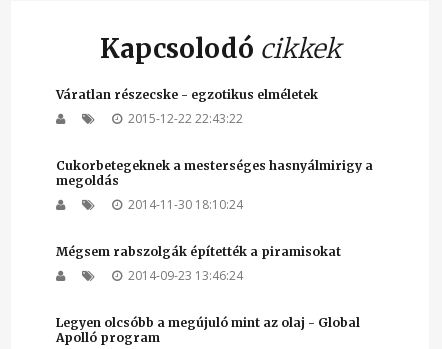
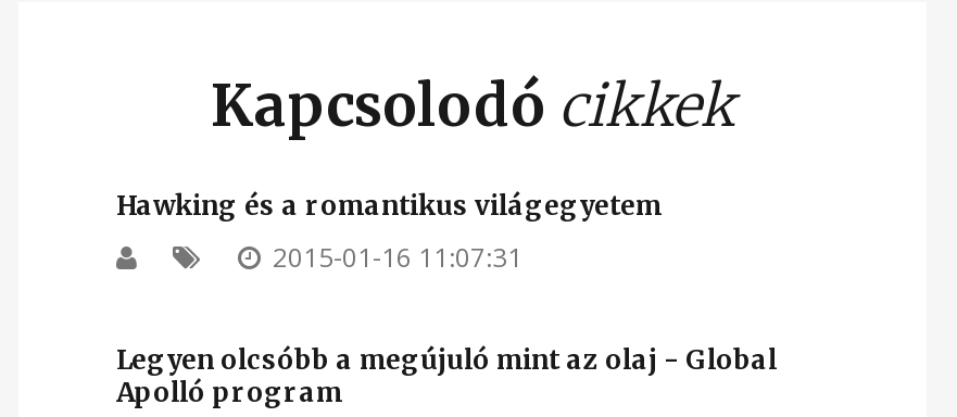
[56,87,373,284] Váratlan részecske - egzotikus elméletek | 2015-12-22 22:43:22 | Cukorbetegeknek a mesterséges hasnyálmirigy a | megoldás | 2014-11-30 18:10:24 | Mégsem rabszolgák építették a piramisokat | 2014-09-23 13:46:24 -> [116,188,662,275] Hawking és a romantikus világegyetem | 2015-01-16 11:07:31

